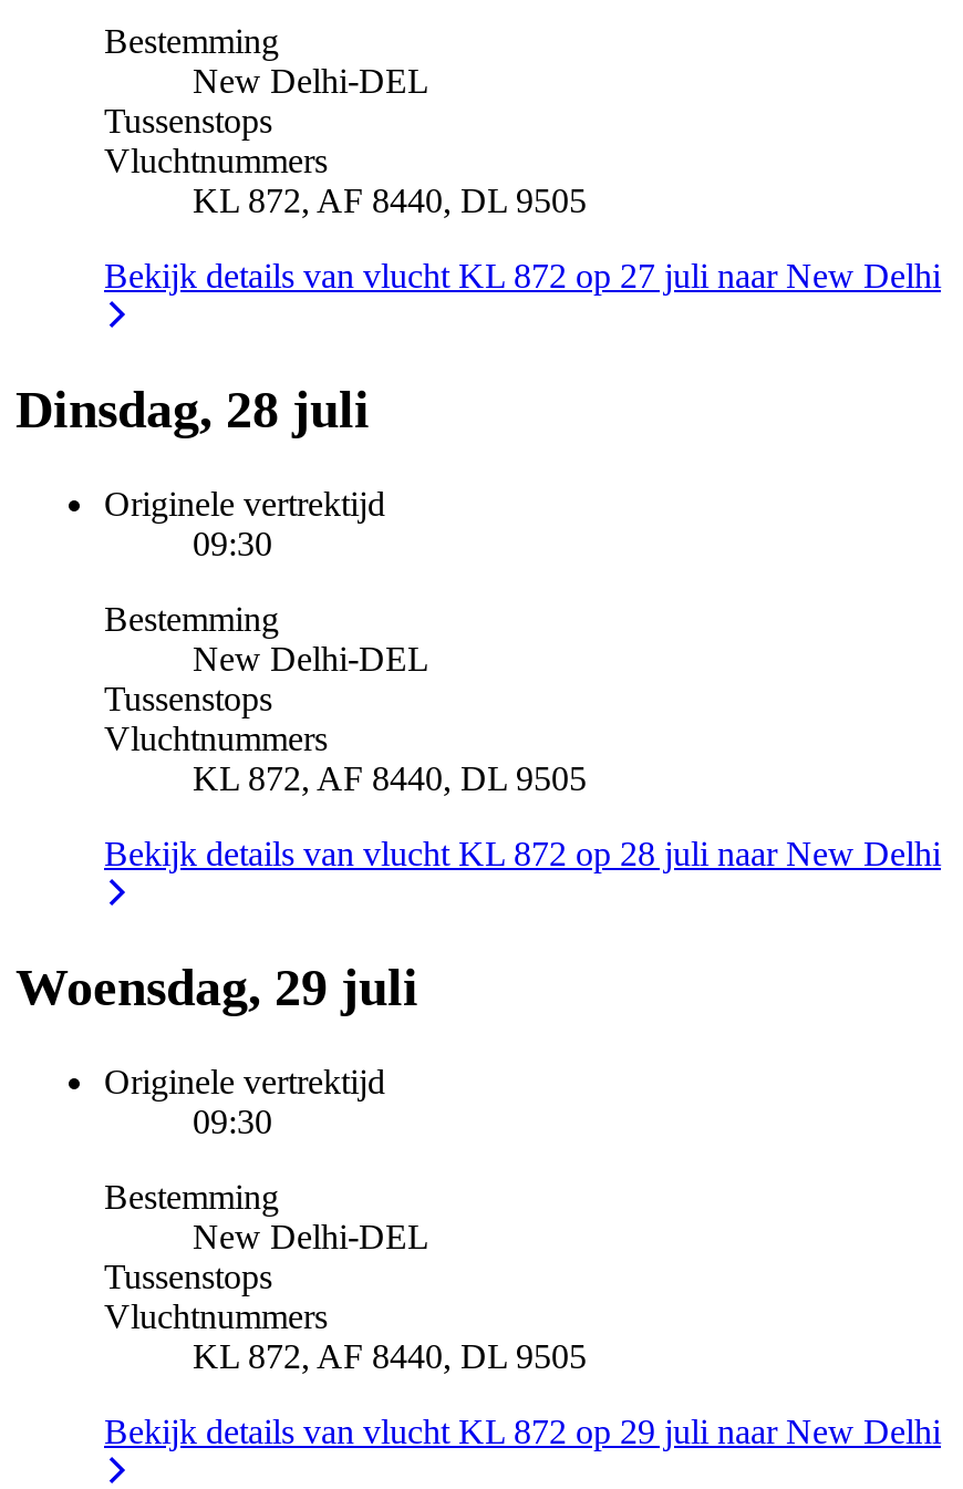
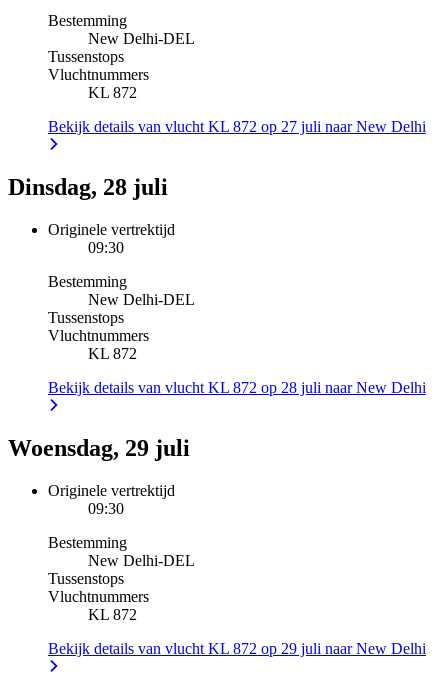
[193,181,587,219] KL 872, AF 8440, DL 9505 -> [88,84,137,101] KL 872
[193,759,587,796] KL 872, AF 8440, DL 9505 -> [88,345,137,362] KL 872
[193,1336,587,1374] KL 872, AF 8440, DL 9505 -> [88,606,137,623] KL 872

